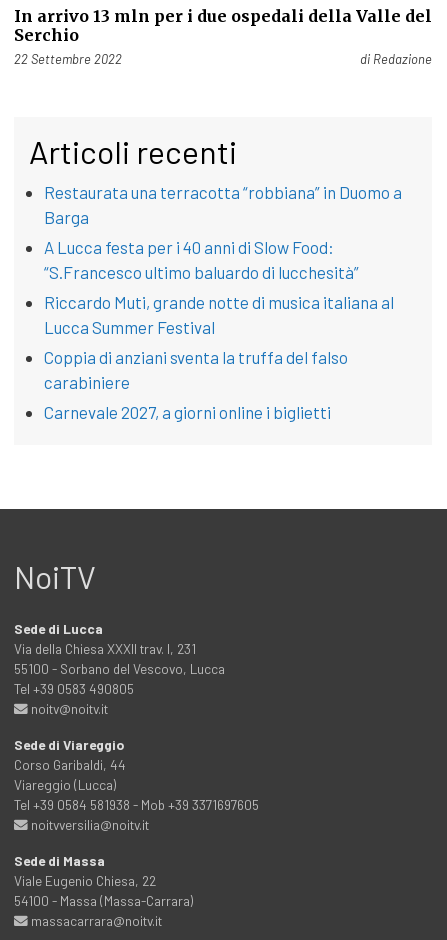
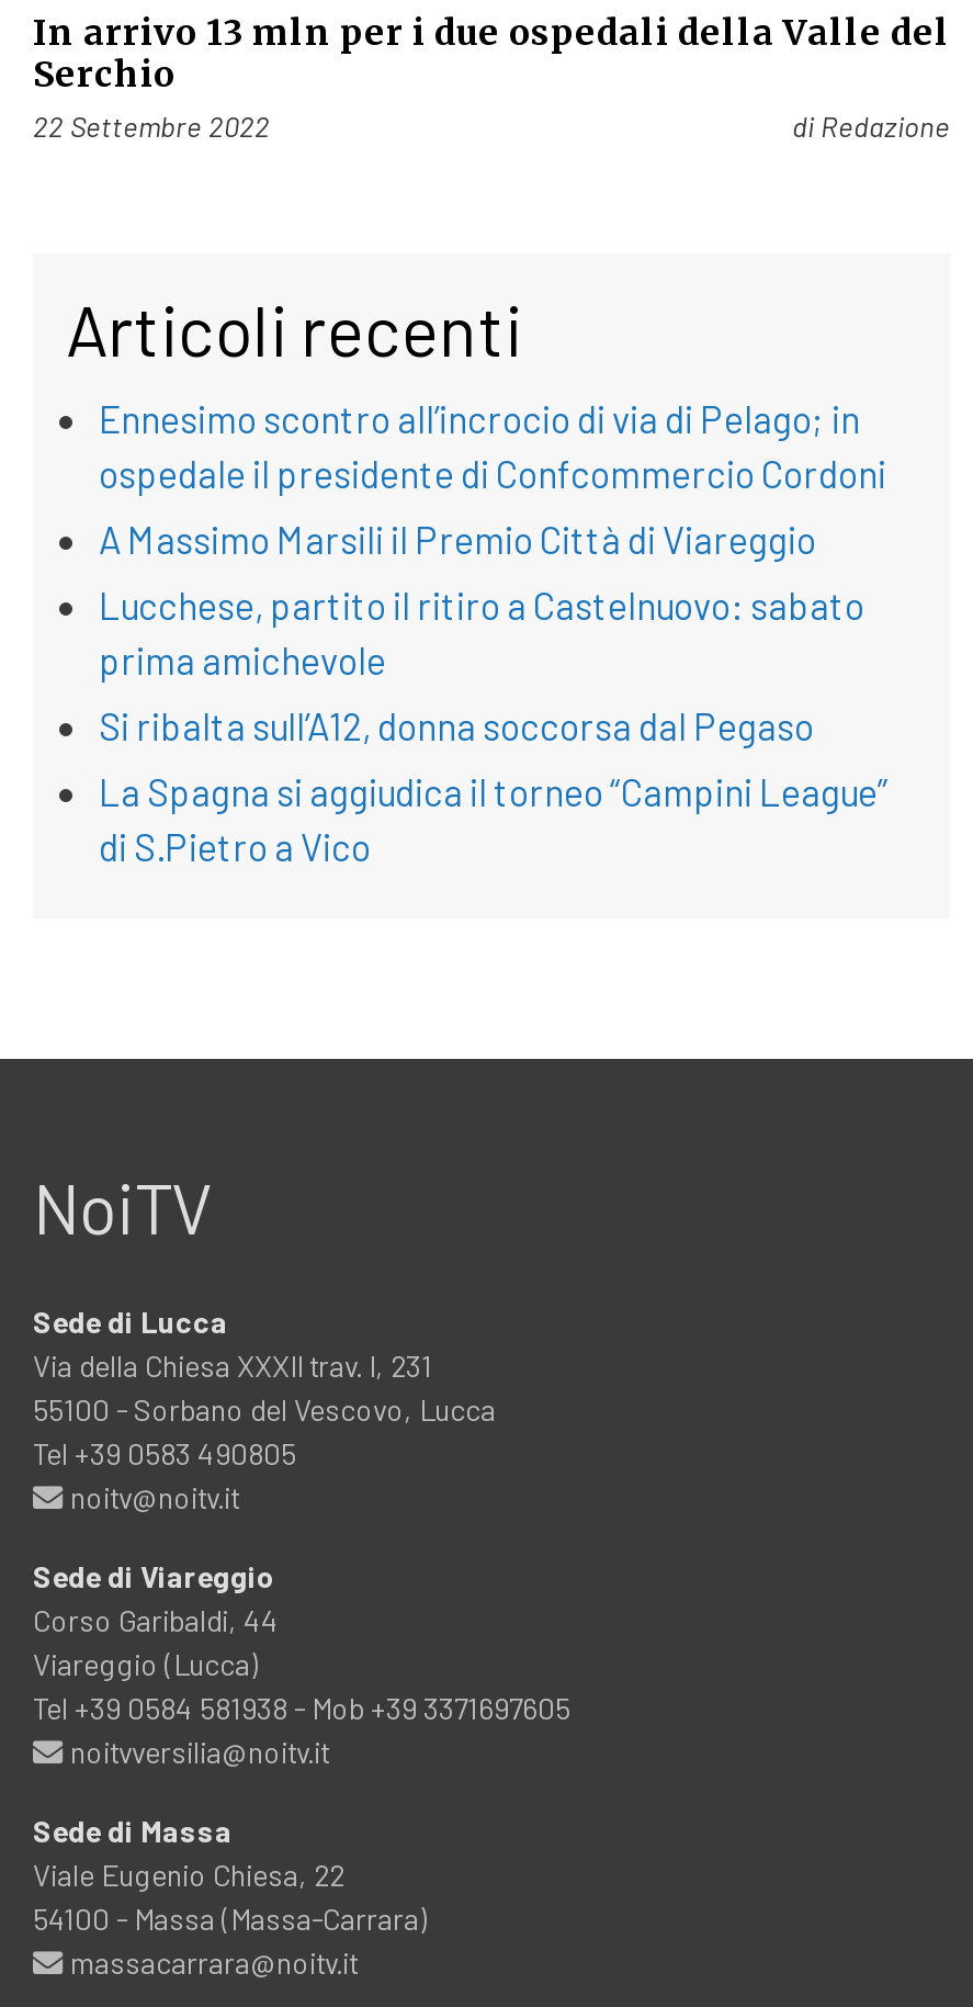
[44,182,402,227] Restaurata una terracotta “robbiana” in Duomo a | Barga -> [99,397,886,495] Ennesimo scontro all’incrocio di via di Pelago; in | ospedale il presidente di Confcommercio Cordoni
[44,237,359,282] A Lucca festa per i 40 anni di Slow Food: | “S.Francesco ultimo baluardo di lucchesità” -> [99,517,816,561] A Massimo Marsili il Premio Città di Viareggio
[44,292,394,337] Riccardo Muti, grande notte di musica italiana al | Lucca Summer Festival -> [99,583,864,682] Lucchese, partito il ritiro a Castelnuovo: sabato | prima amichevole
[44,347,348,392] Coppia di anziani sventa la truffa del falso | carabiniere -> [99,704,814,748] Si ribalta sull’A12, donna soccorsa dal Pegaso
[44,402,331,422] Carnevale 2027, a giorni online i biglietti -> [99,770,889,868] La Spagna si aggiudica il torneo “Campini League” | di S.Pietro a Vico

